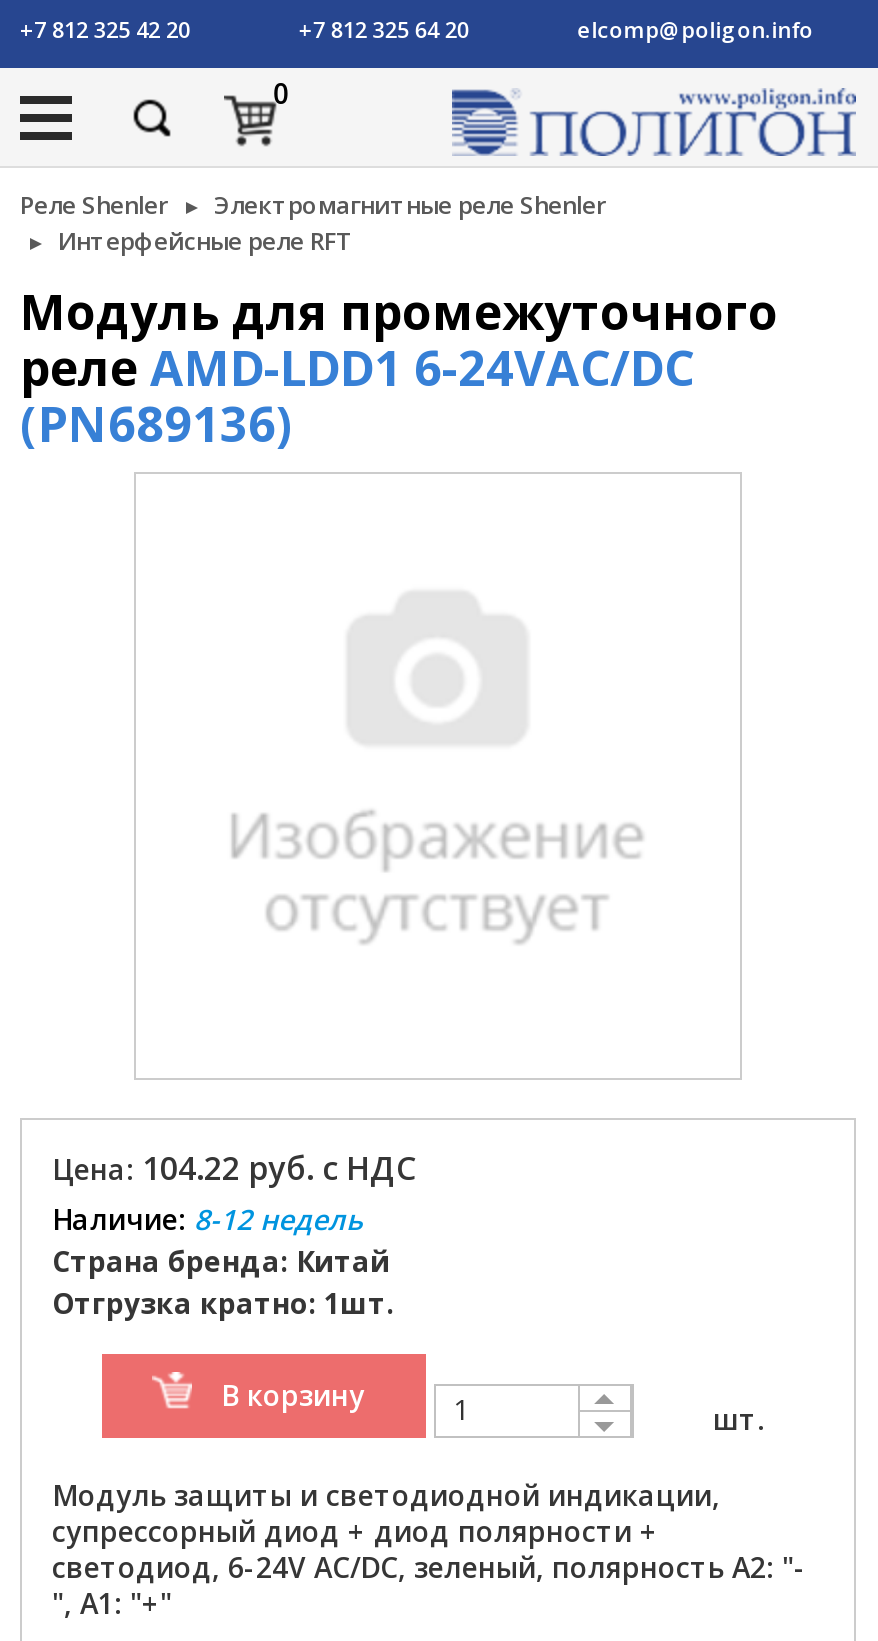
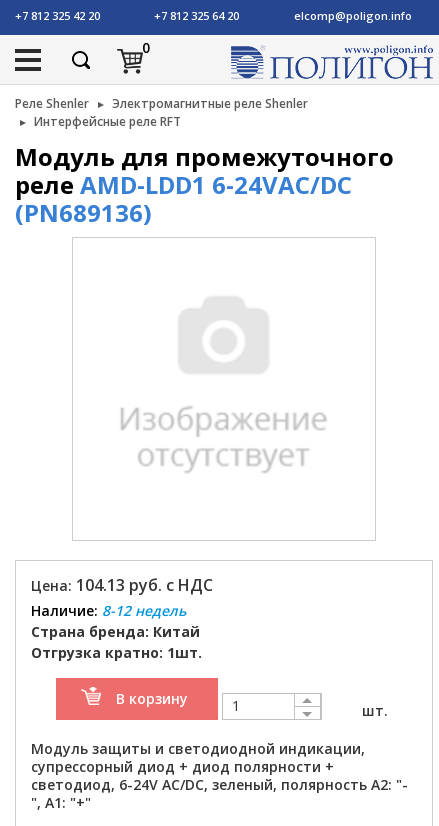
[52,1146,416,1190] Цена: 104.22 руб. с НДС -> [31,574,213,596] Цена: 104.13 руб. с НДС

